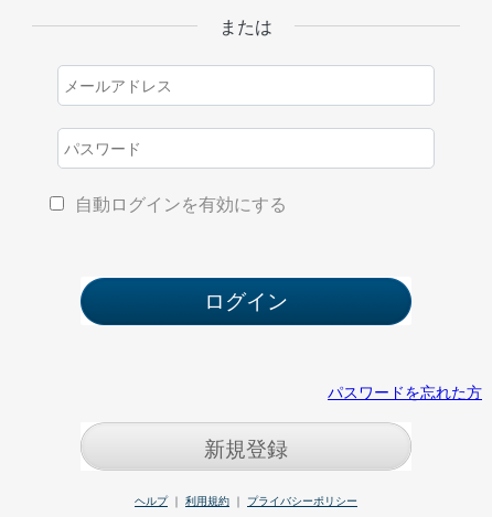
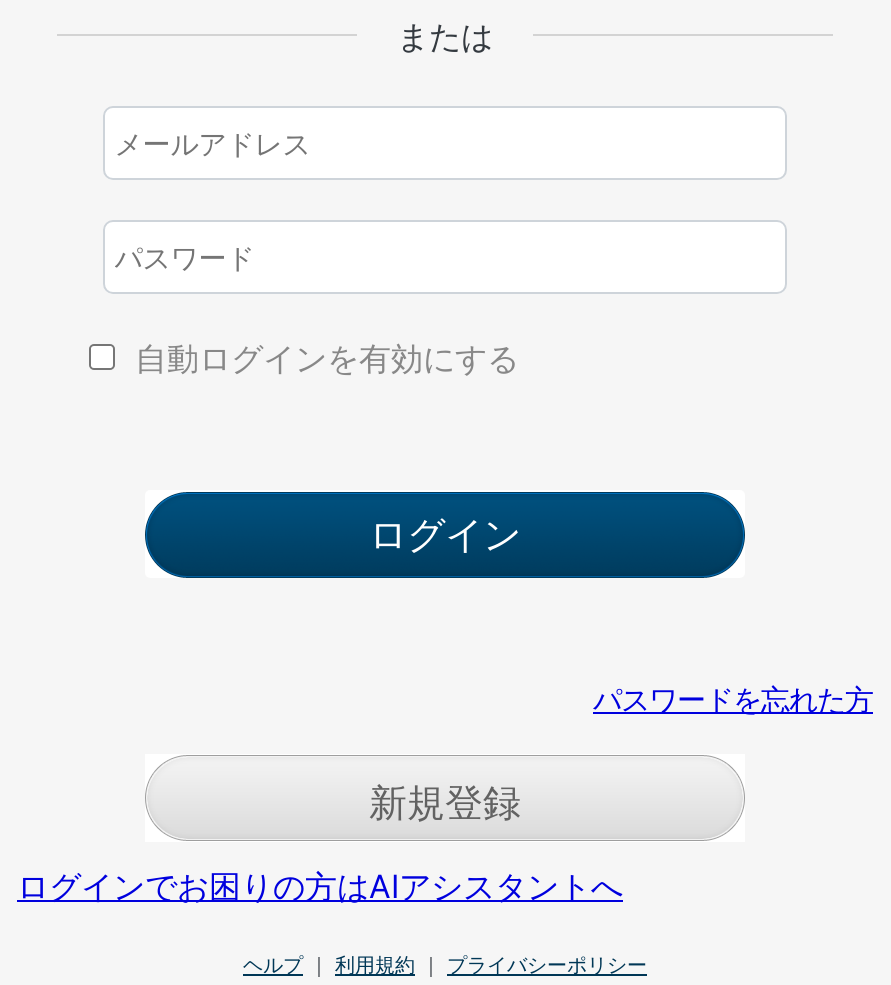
none -> [17,866,623,906] ログインでお困りの方はAIアシスタントへ

